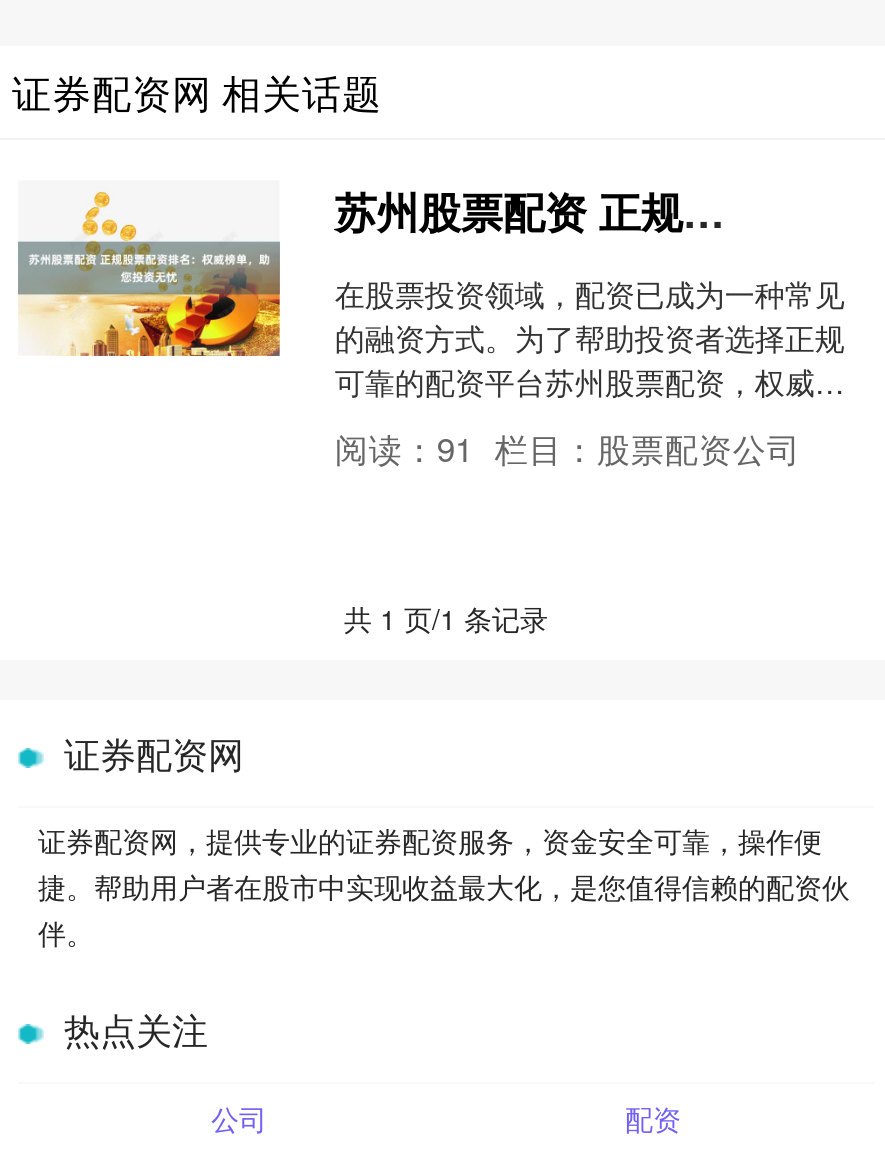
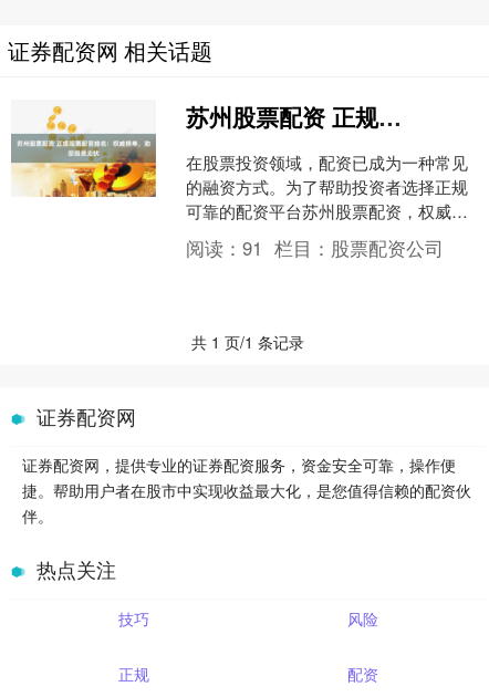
[211,1098,267,1138] 公司 -> [118,607,378,685] 技巧 | 风险 | 正规

